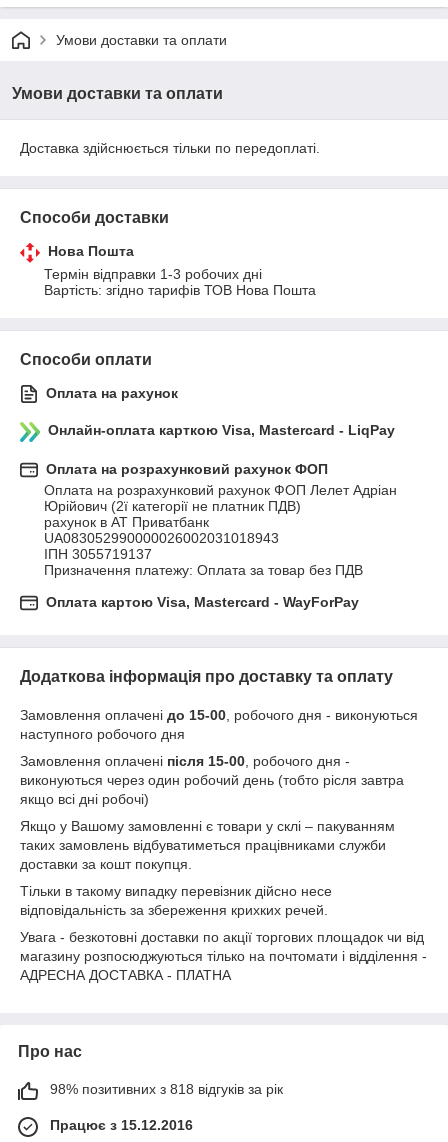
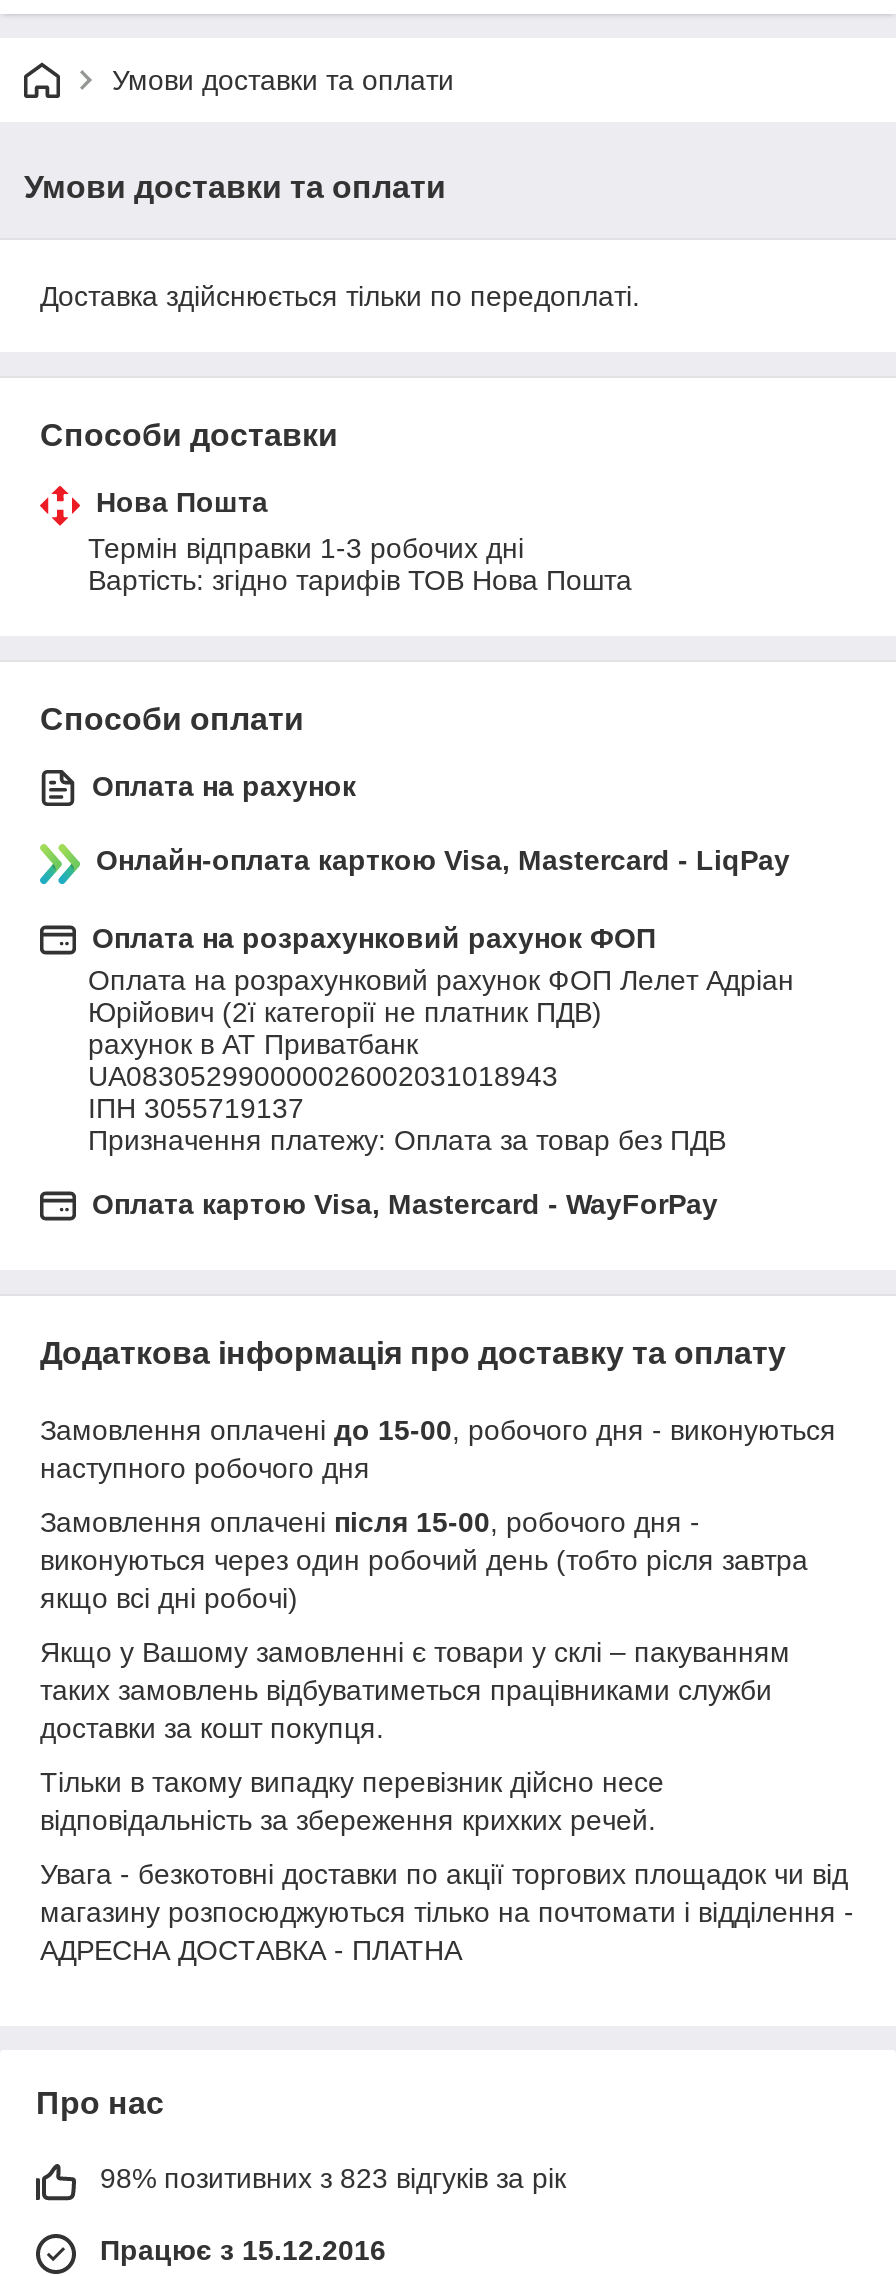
[50,1081,283,1097] 98% позитивних з 818 відгуків за рік -> [100,2162,566,2194] 98% позитивних з 823 відгуків за рік

